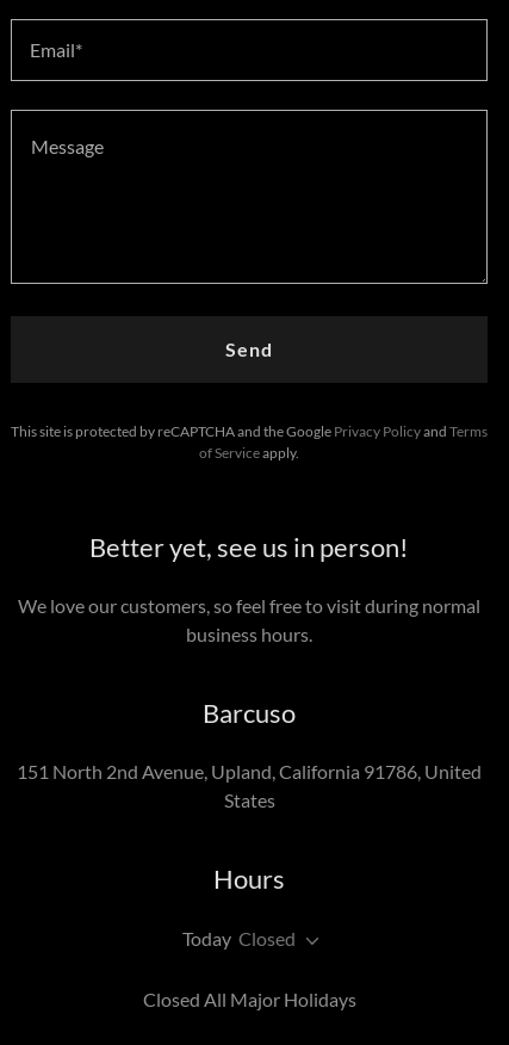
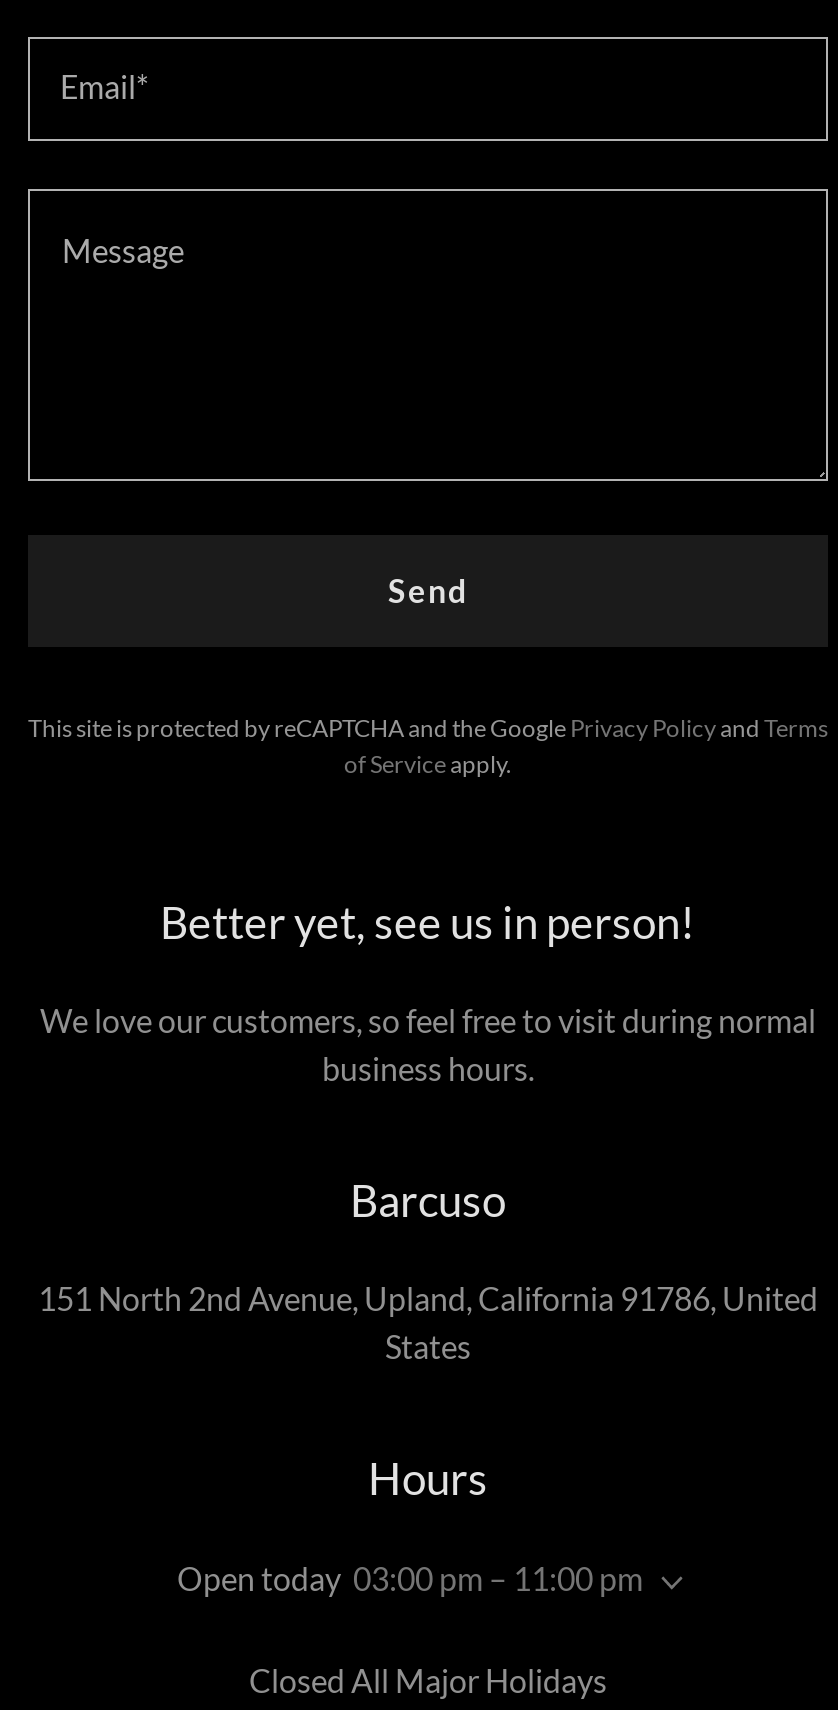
[182,927,295,950] Today Closed -> [177,1558,643,1596] Open today 03:00 pm – 11:00 pm

